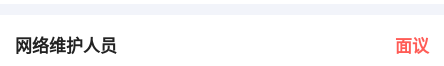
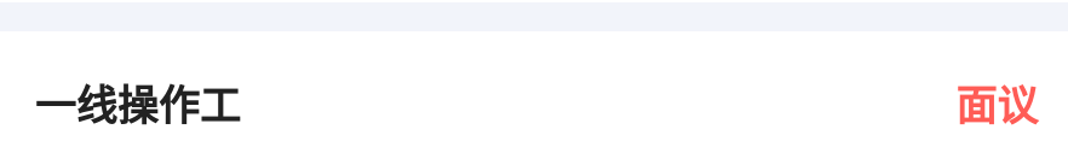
[15,37,117,56] 网络维护人员 -> [35,84,241,129] 一线操作工

